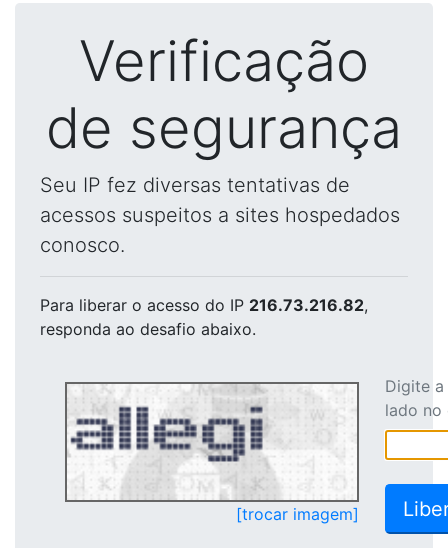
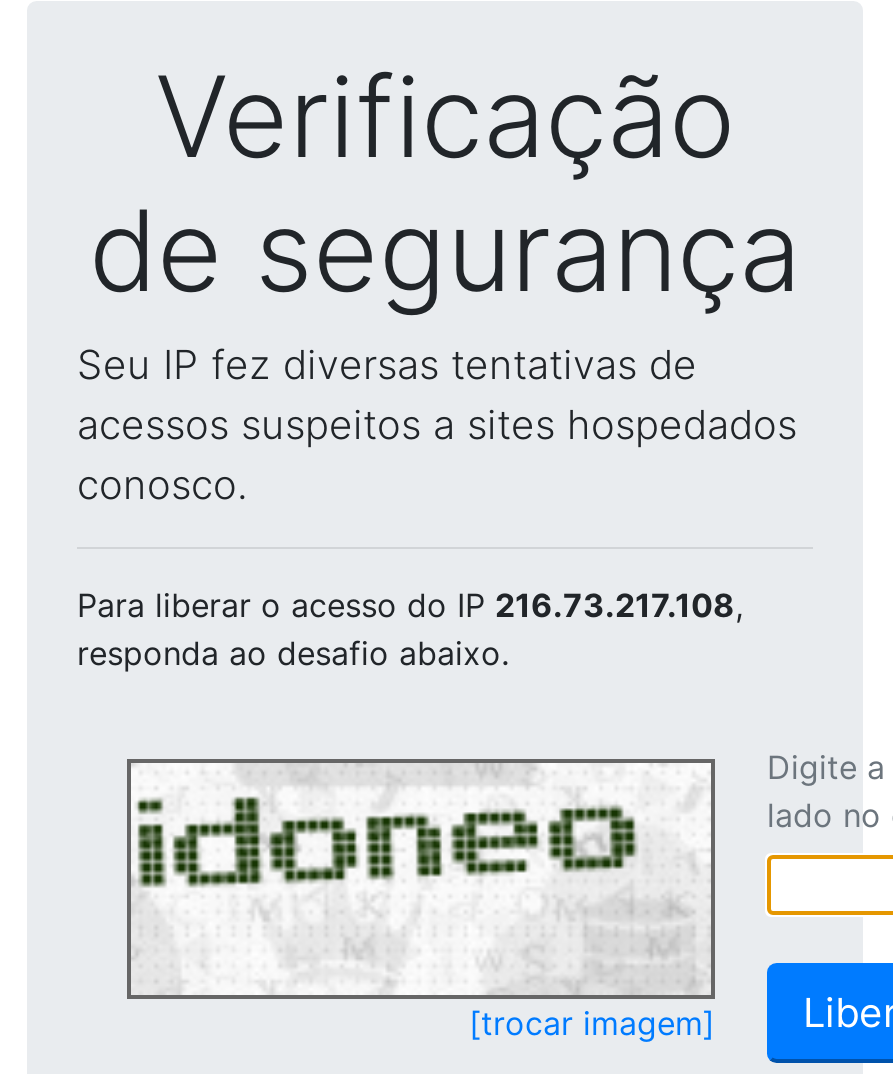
[40,295,368,315] Para liberar o acesso do IP 216.73.216.82, -> [77,585,743,625] Para liberar o acesso do IP 216.73.217.108,
[69,385,351,500] [image] -> [137,763,701,991] [image]

